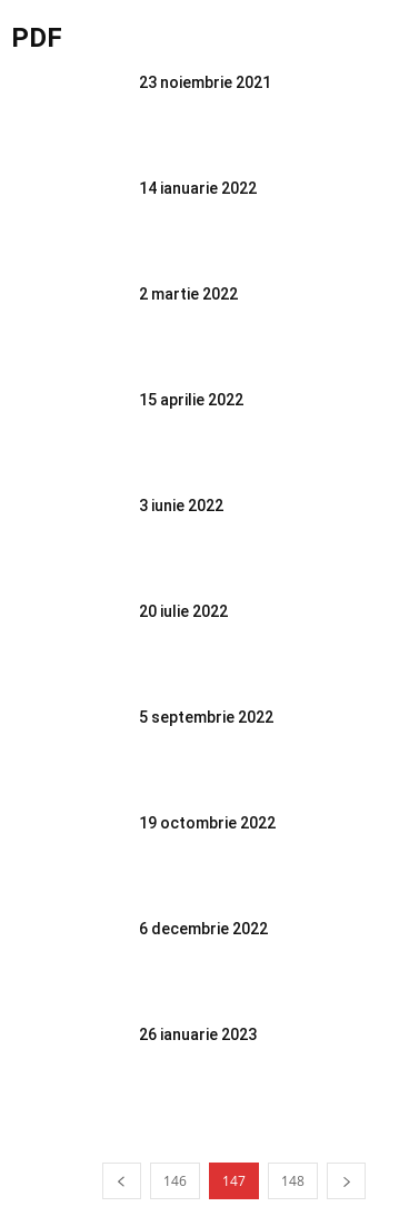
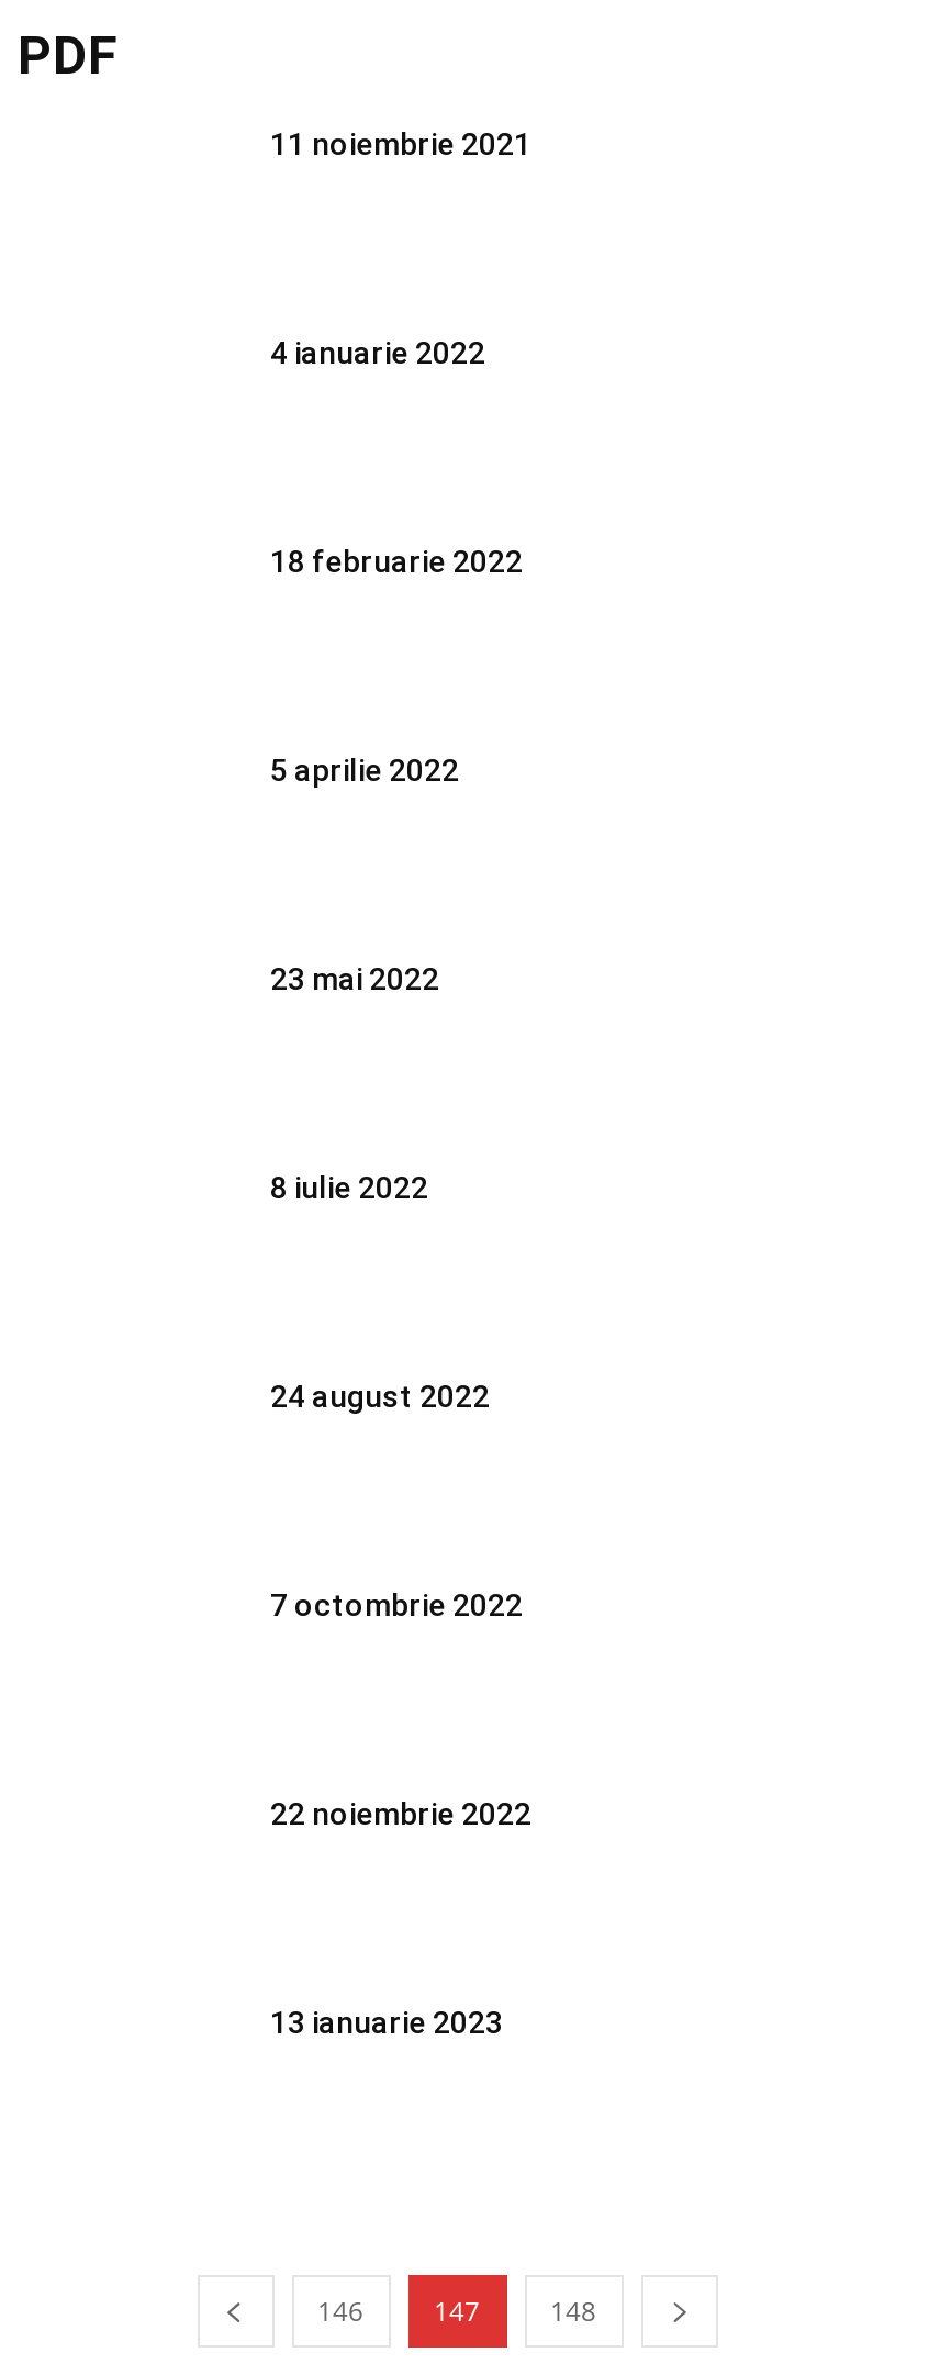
[139,73,271,91] 23 noiembrie 2021 -> [270,126,531,161] 11 noiembrie 2021
[139,179,257,197] 14 ianuarie 2022 -> [270,335,485,370] 4 ianuarie 2022
[139,285,238,303] 2 martie 2022 -> [270,544,523,579] 18 februarie 2022
[139,391,243,409] 15 aprilie 2022 -> [270,752,459,788] 5 aprilie 2022
[139,497,223,514] 3 iunie 2022 -> [270,961,439,996] 23 mai 2022
[139,602,228,620] 20 iulie 2022 -> [270,1170,428,1205] 8 iulie 2022
[139,708,273,726] 5 septembrie 2022 -> [270,1379,490,1414] 24 august 2022
[139,814,276,832] 19 octombrie 2022 -> [270,1587,523,1623] 7 octombrie 2022
[139,920,268,938] 6 decembrie 2022 -> [270,1796,531,1831] 22 noiembrie 2022
[139,1026,257,1043] 26 ianuarie 2023 -> [270,2005,503,2040] 13 ianuarie 2023

